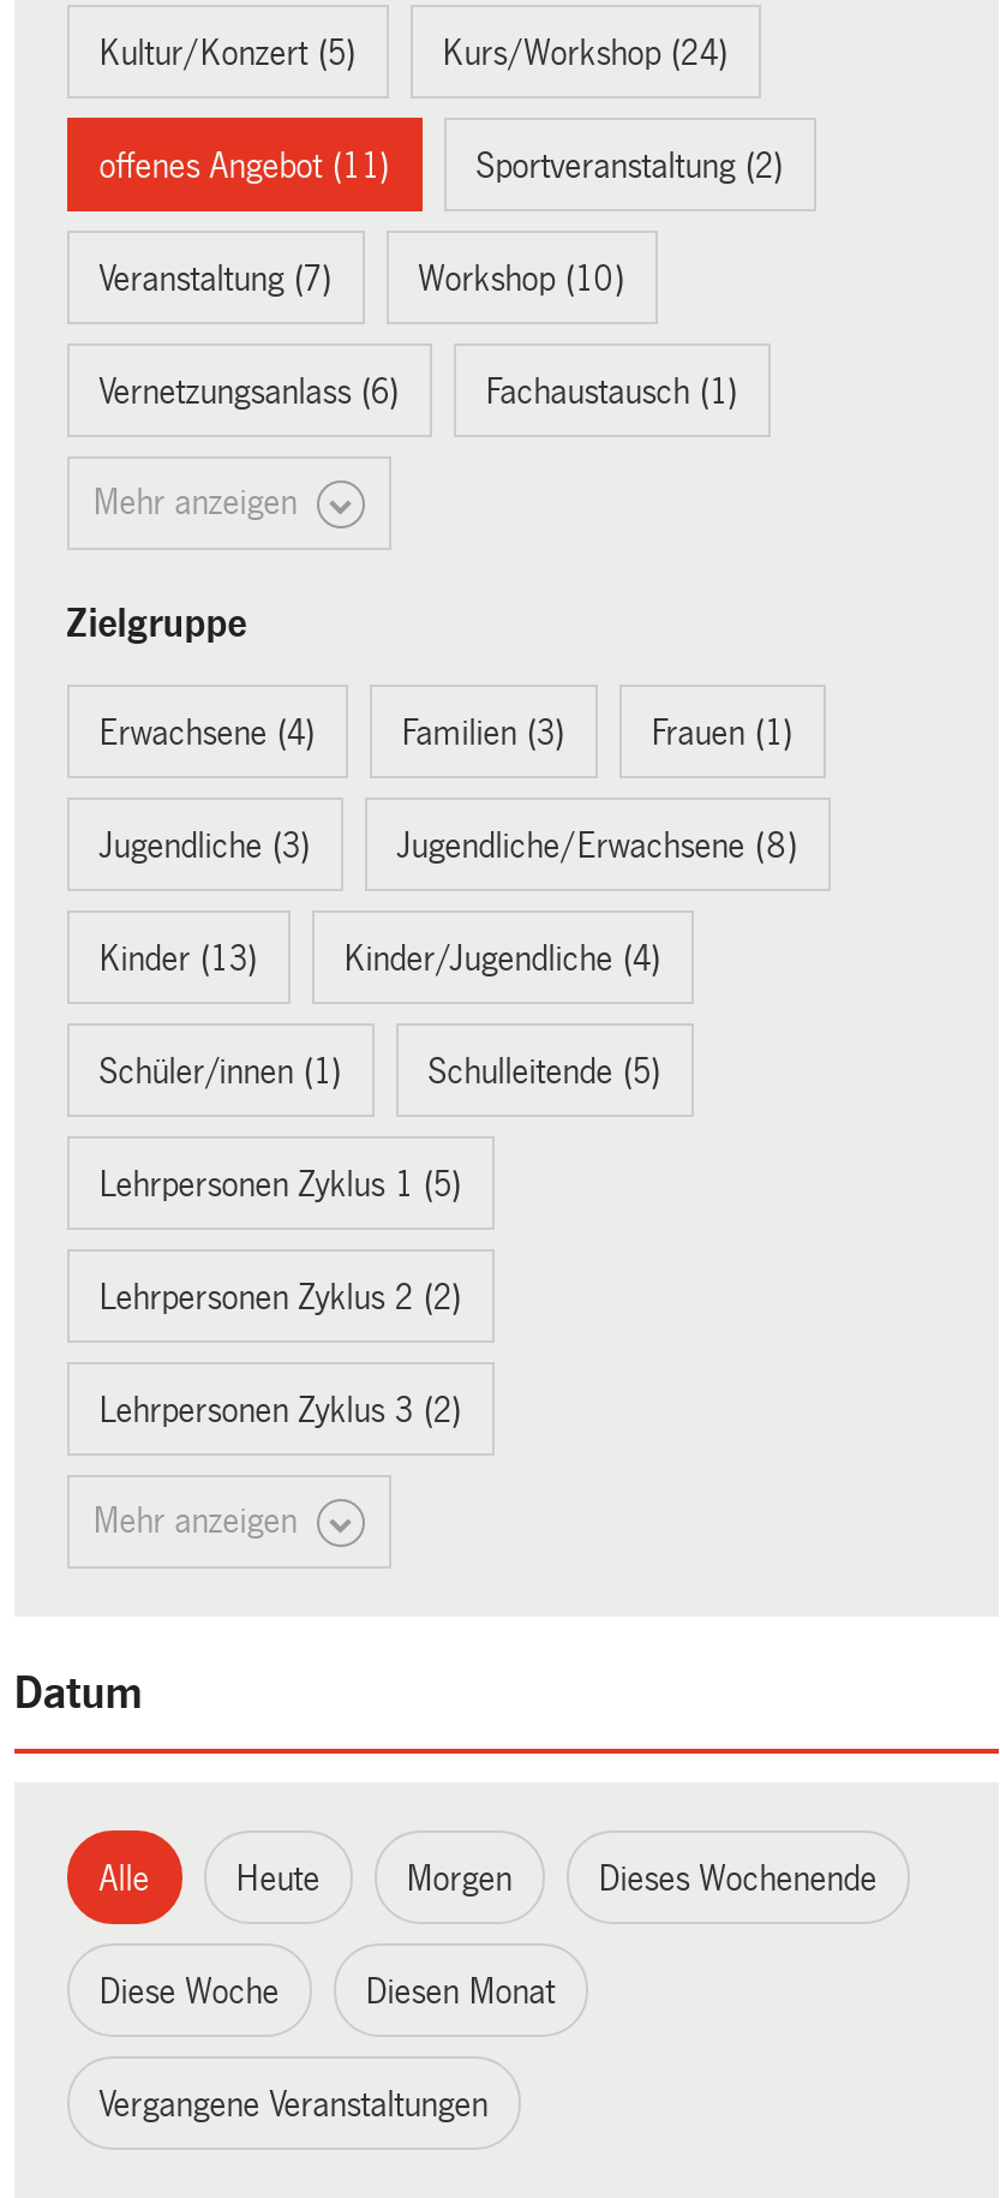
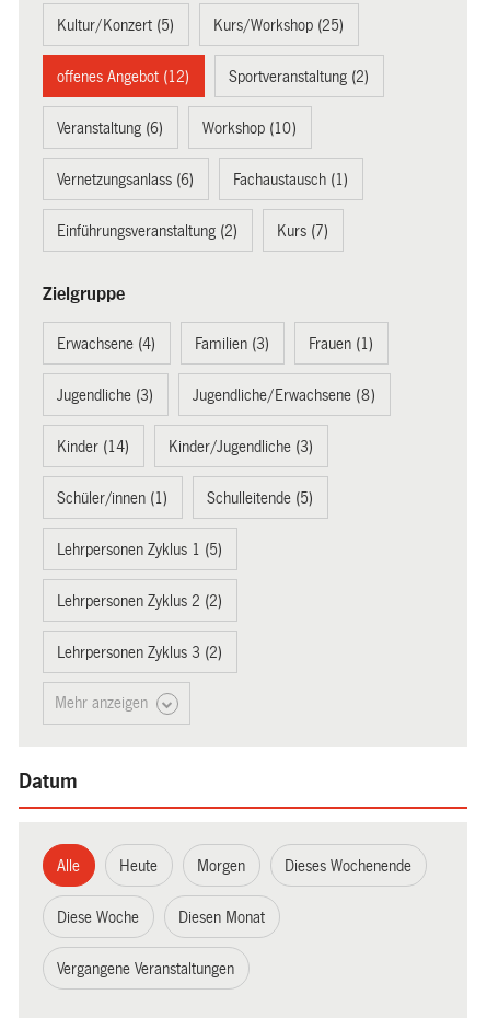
[442,33,728,72] Kurs/Workshop (24) -> [214,16,344,34] Kurs/Workshop (25)
[99,146,389,184] offenes Angebot (11) -> [57,68,190,85] offenes Angebot (12)
[99,259,332,297] Veranstaltung (7) -> [57,119,163,137] Veranstaltung (6)
[93,483,307,522] Mehr anzeigen -> [57,222,329,240] Einführungsveranstaltung (2) | Kurs (7)
[99,939,257,977] Kinder (13) -> [57,438,129,455] Kinder (14)
[344,939,661,977] Kinder/Jugendliche (4) -> [169,438,313,455] Kinder/Jugendliche (3)

